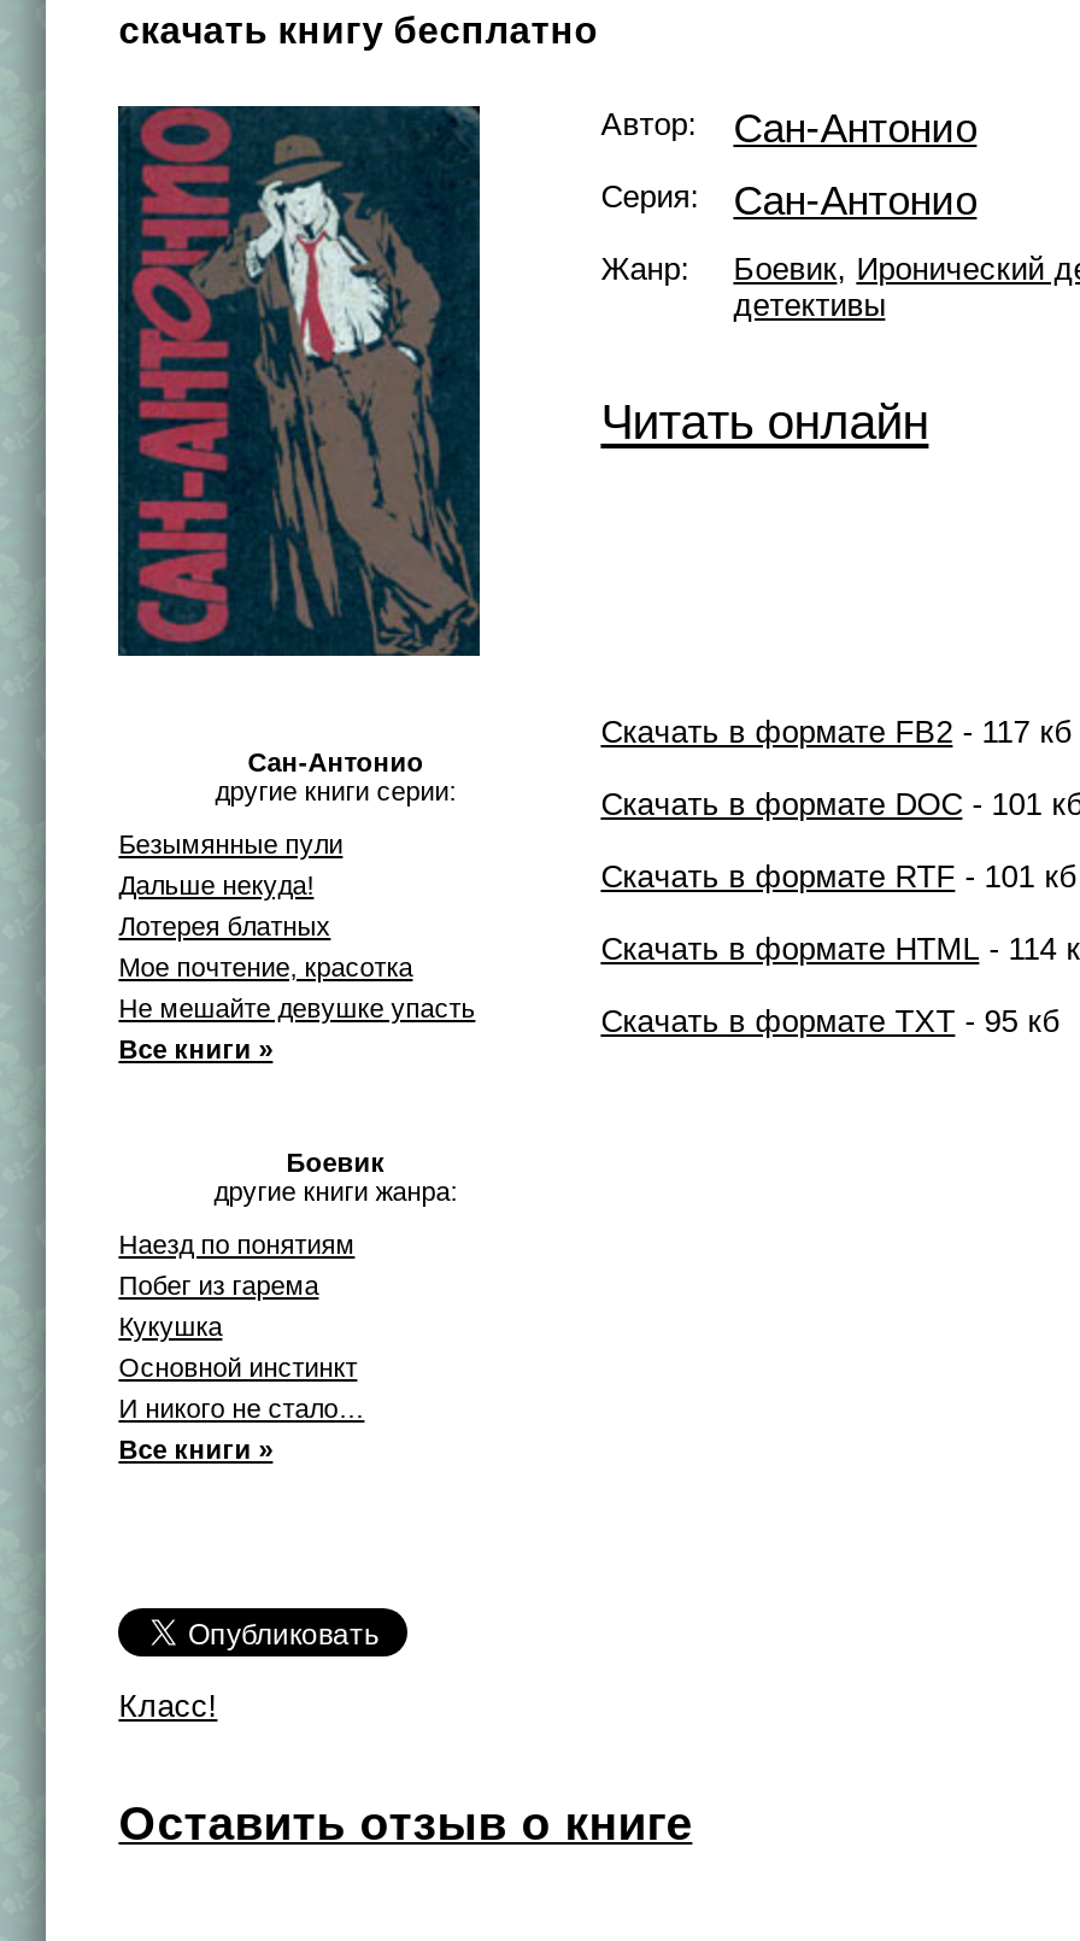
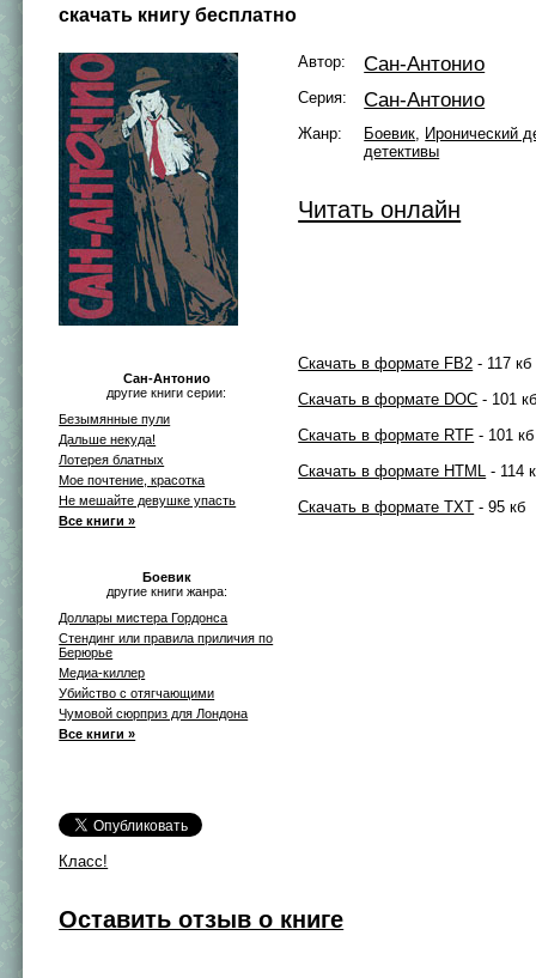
[119,1230,364,1423] Наезд по понятиям | Побег из гарема | Кукушка | Основной инстинкт | И никого не стало… -> [59,611,273,721] Доллары мистера Гордонса | Стендинг или правила приличия по | Берюрье | Медиа-киллер | Убийство с отягчающими | Чумовой сюрприз для Лондона

